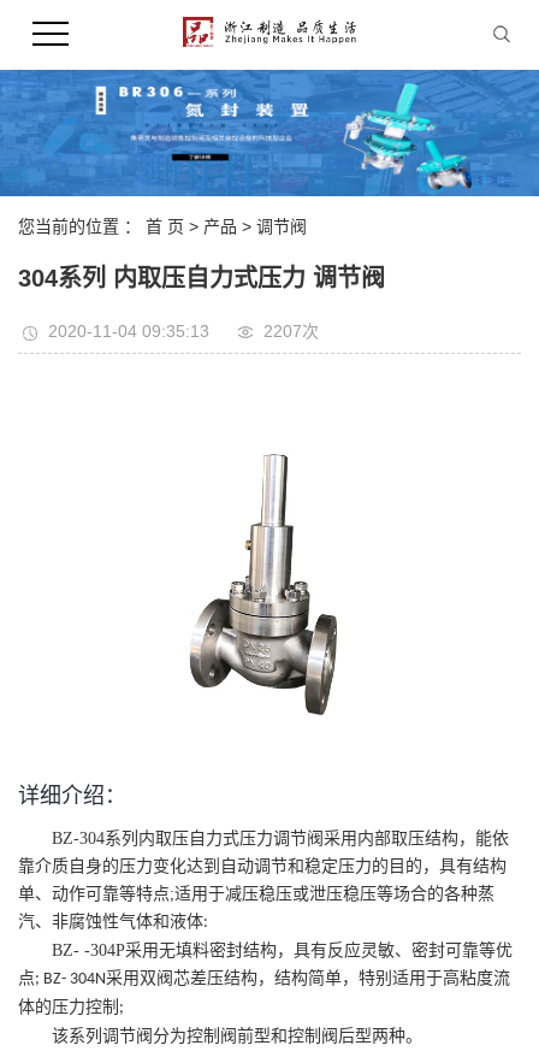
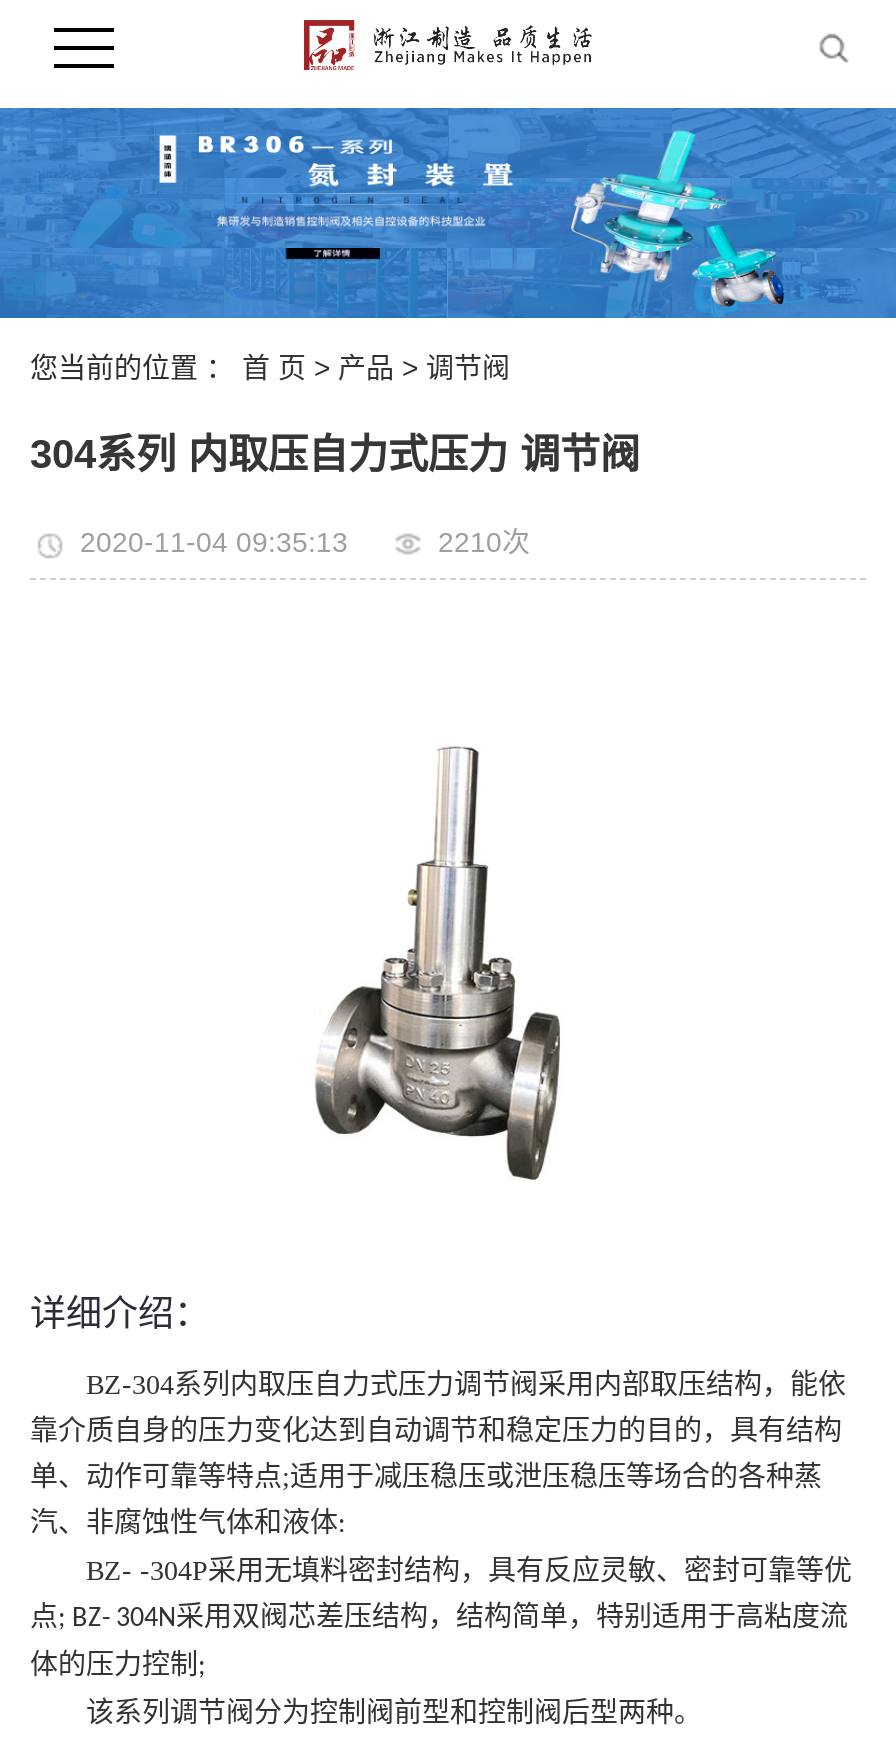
[263,321,319,341] 2207次 -> [438,526,530,558] 2210次

